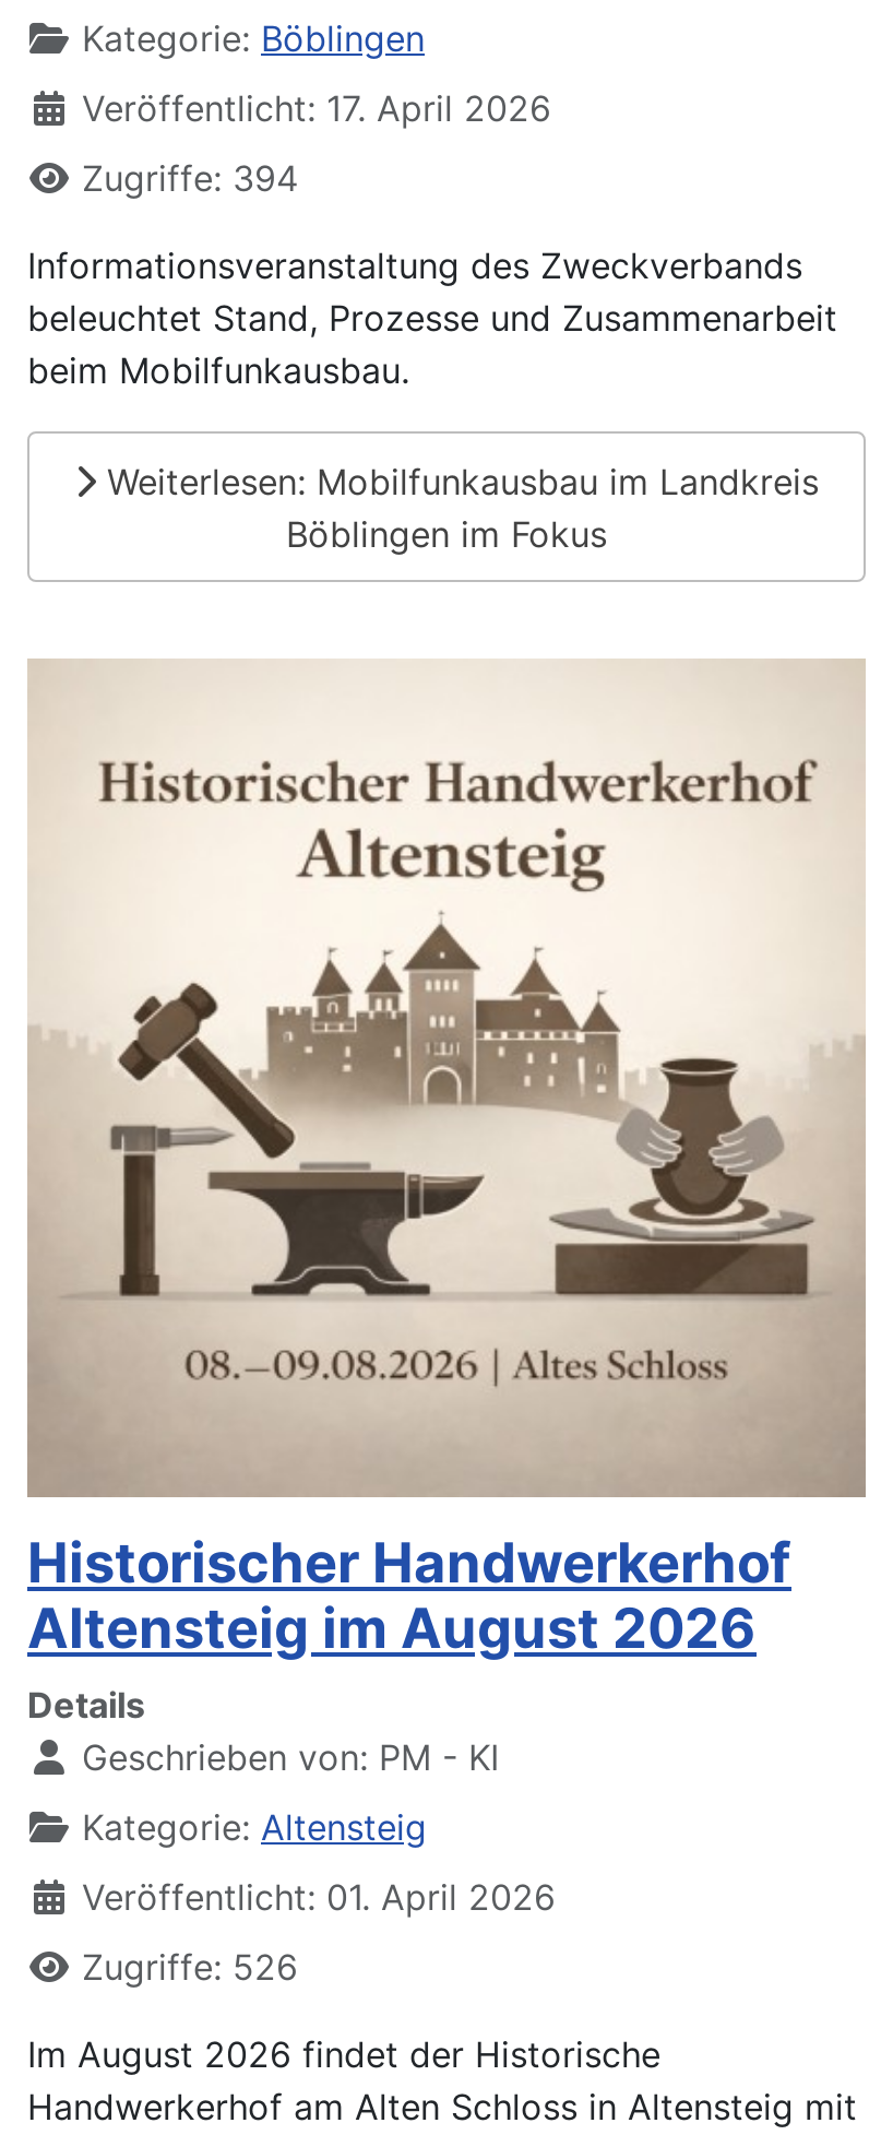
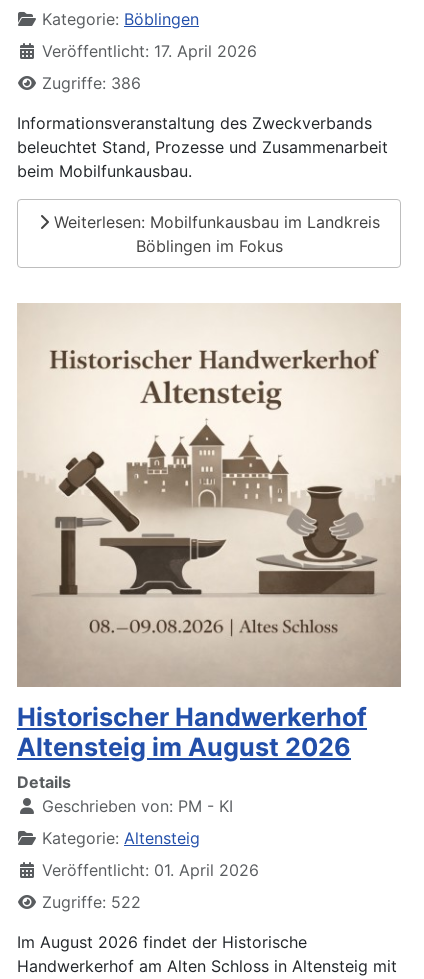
[82,156,298,200] Zugriffe: 394 -> [42,73,141,93] Zugriffe: 386
[82,1945,298,1989] Zugriffe: 526 -> [42,892,141,912] Zugriffe: 522

